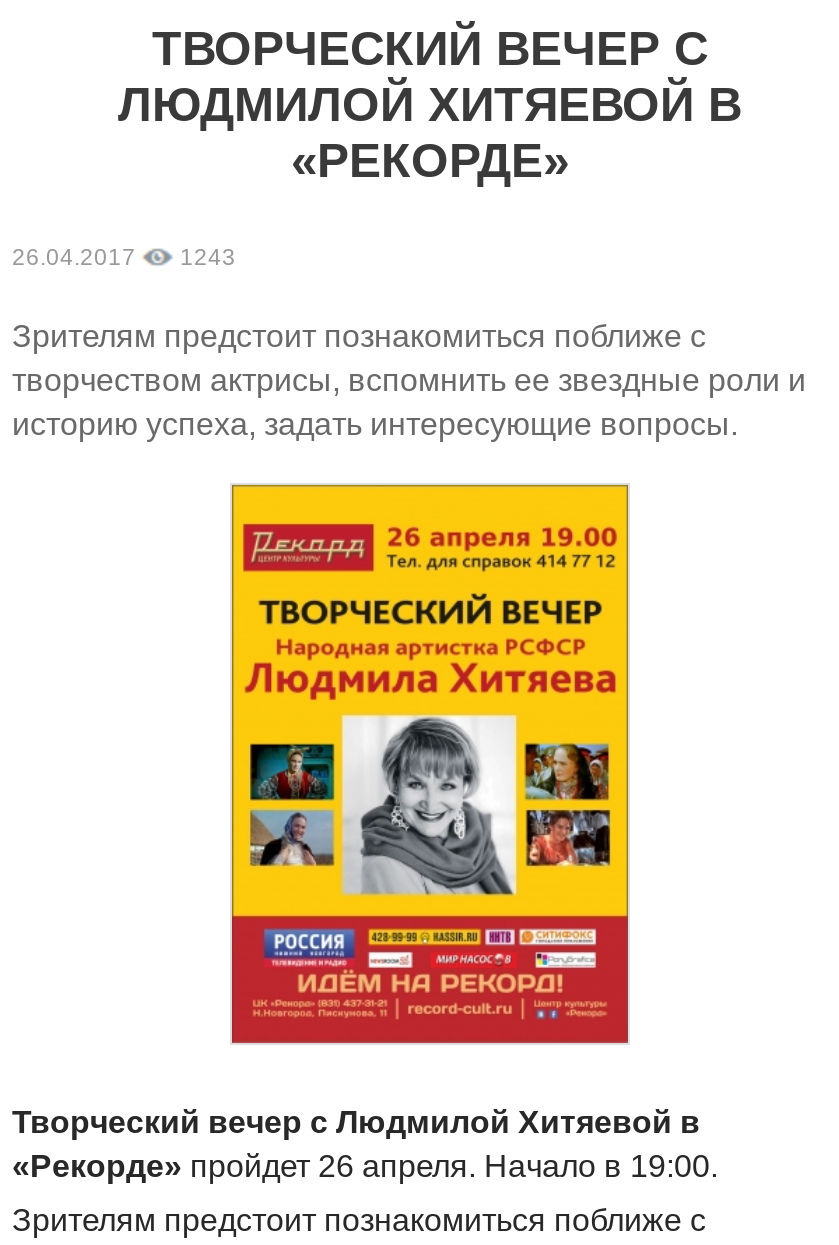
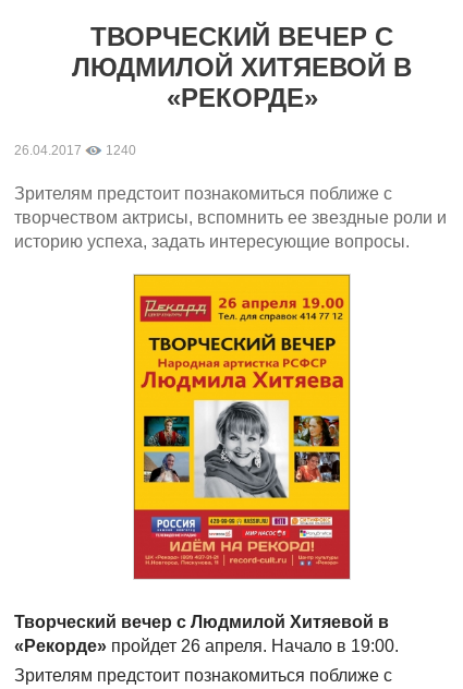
[12,243,236,269] 26.04.2017 1243 -> [14,143,136,157] 26.04.2017 1240

